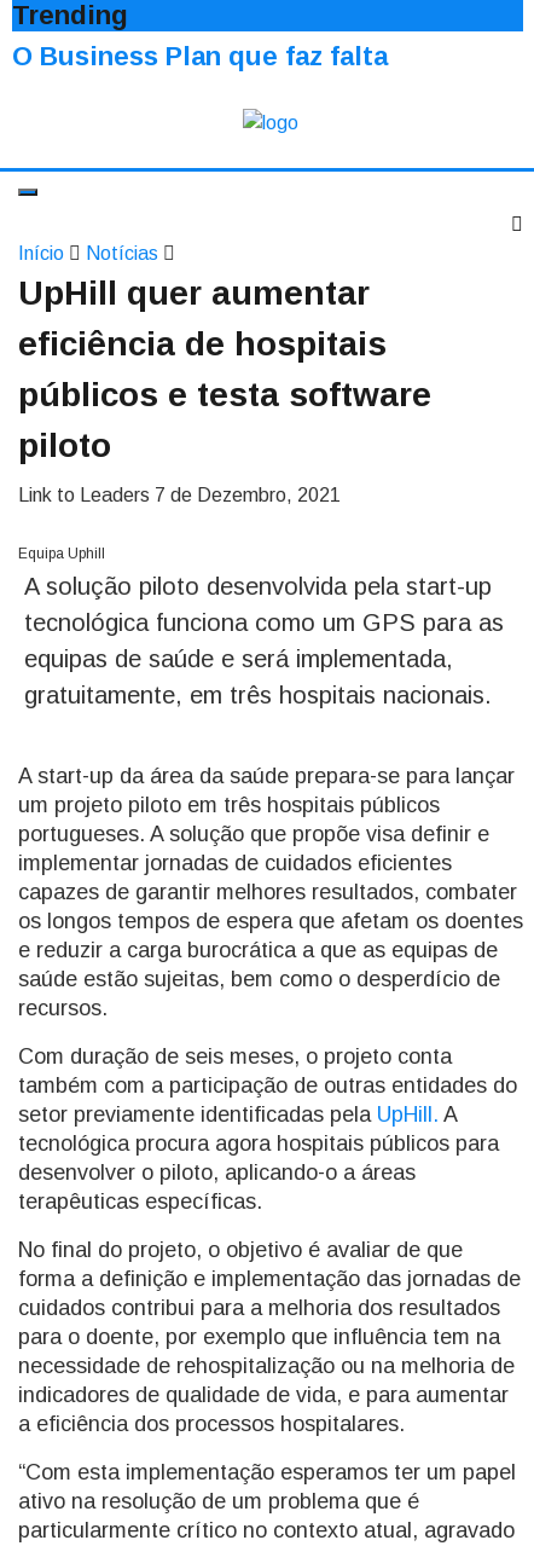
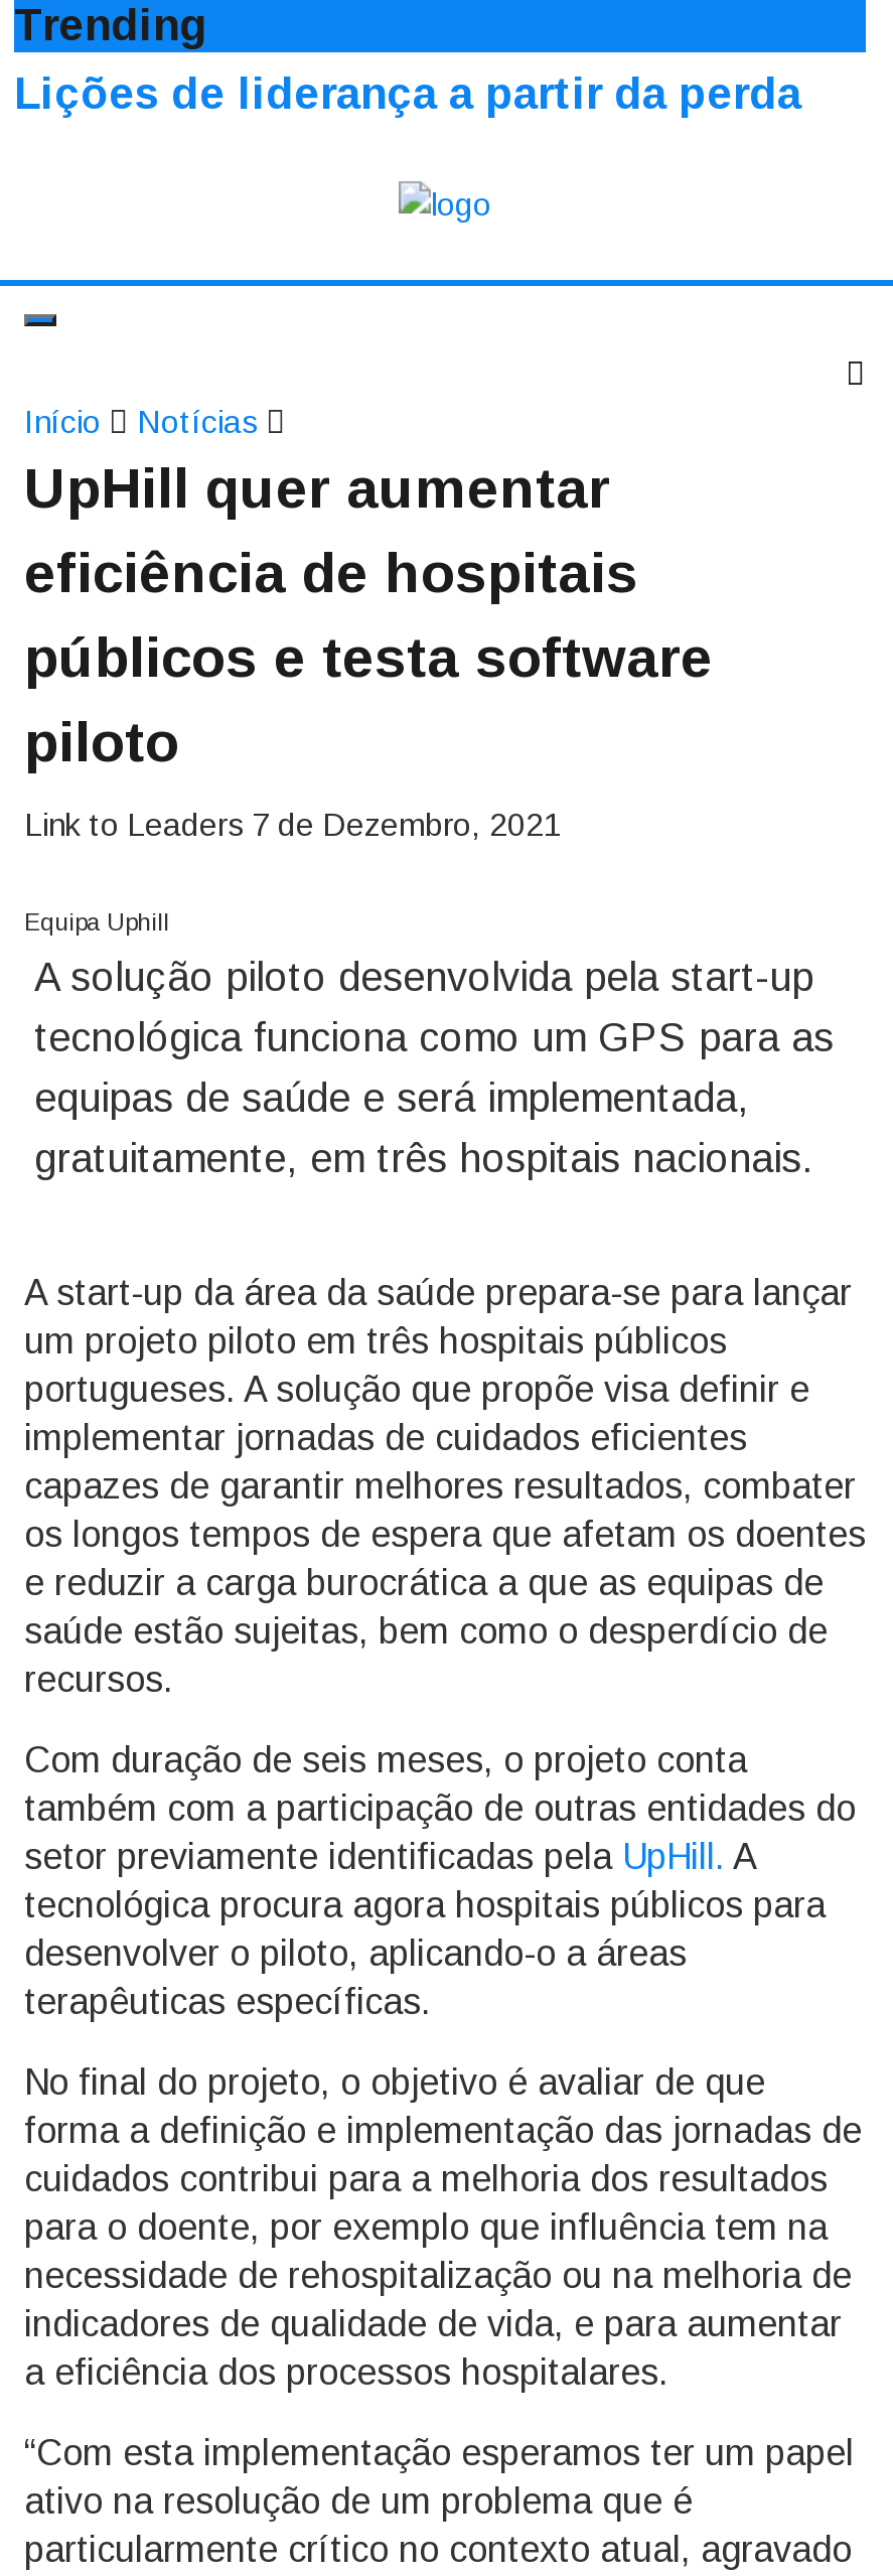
[12,41,388,71] O Business Plan que faz falta -> [14,68,801,119] Lições de liderança a partir da perda

